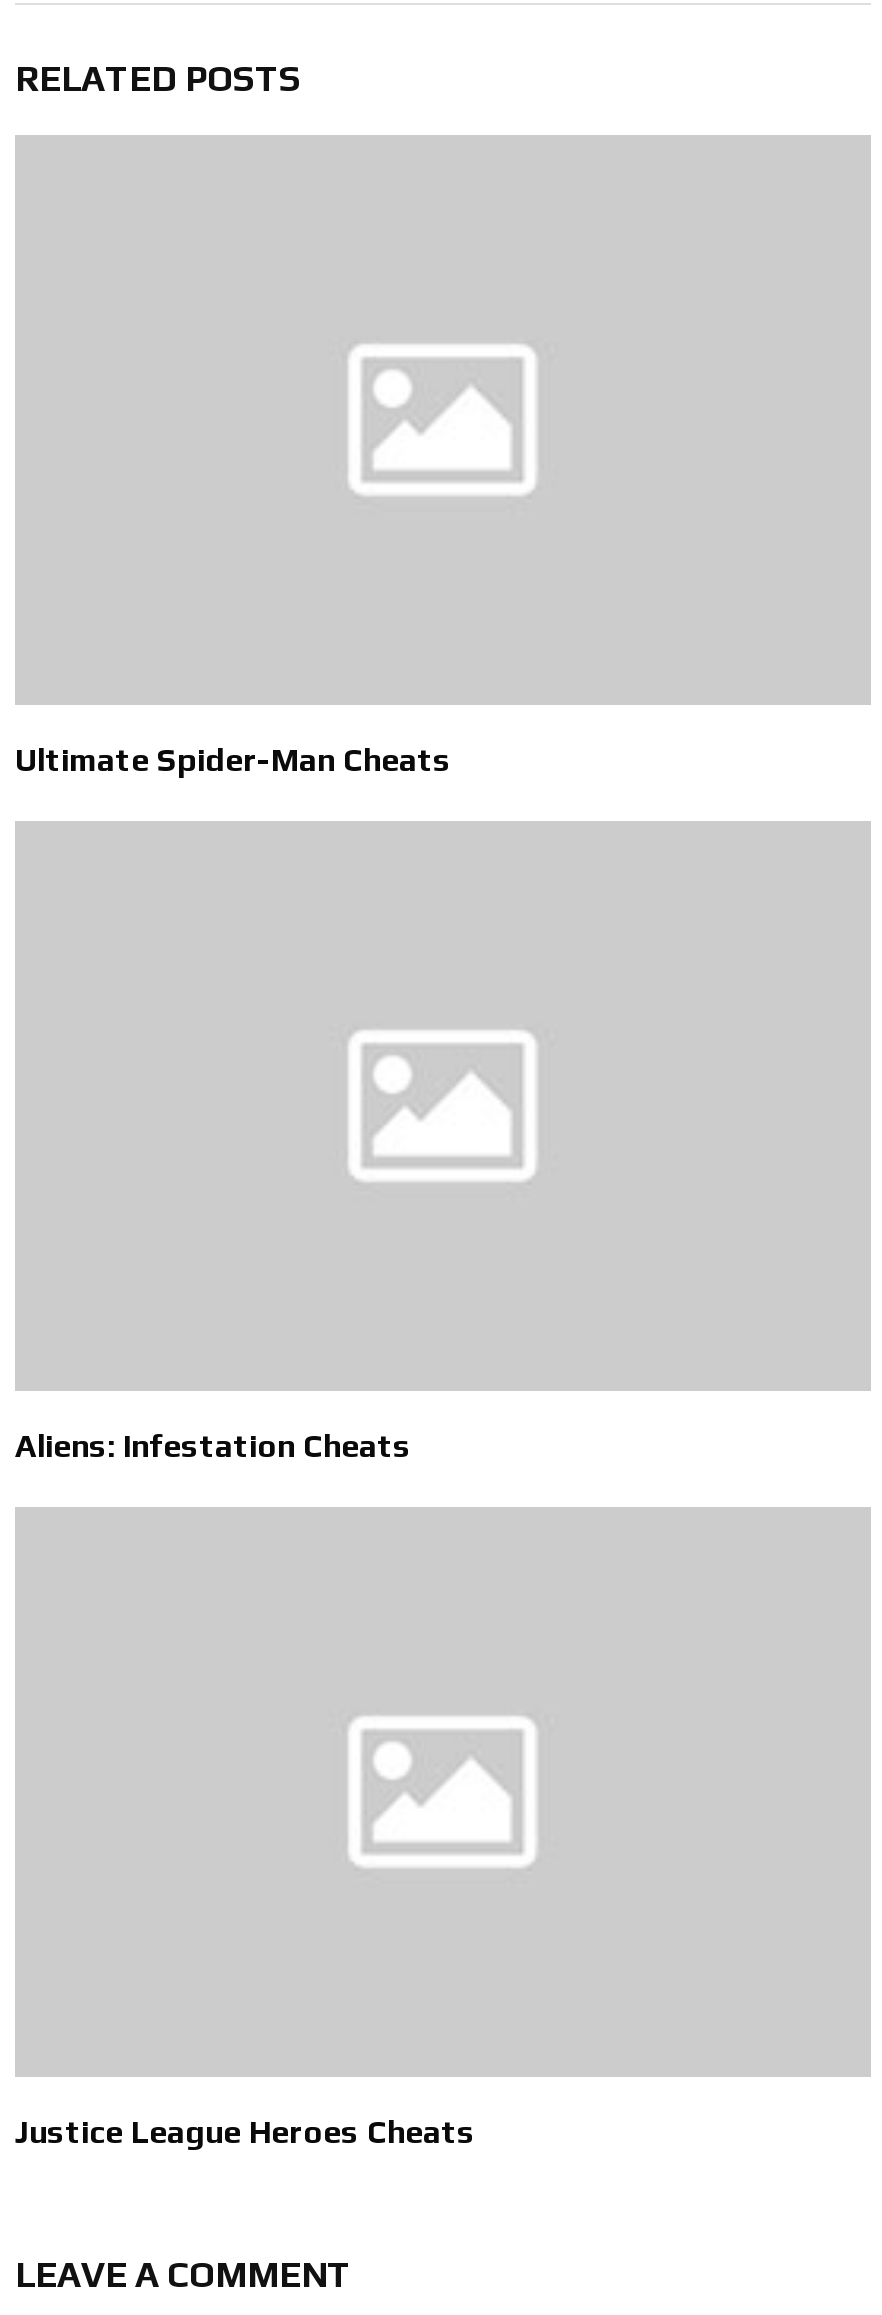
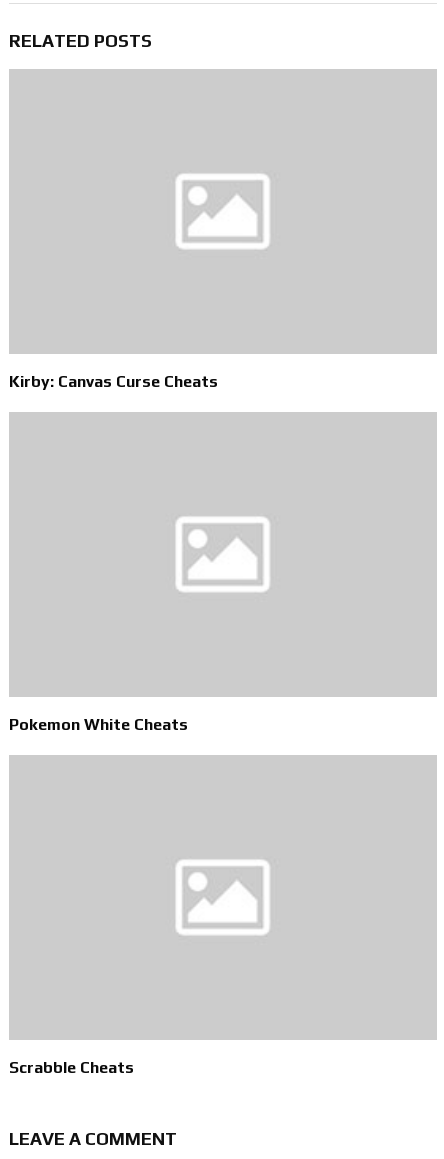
[15,741,451,779] Ultimate Spider-Man Cheats -> [9,372,218,391] Kirby: Canvas Curse Cheats
[15,1427,411,1465] Aliens: Infestation Cheats -> [9,715,188,734] Pokemon White Cheats
[15,2114,475,2152] Justice League Heroes Cheats -> [9,1058,134,1077] Scrabble Cheats

